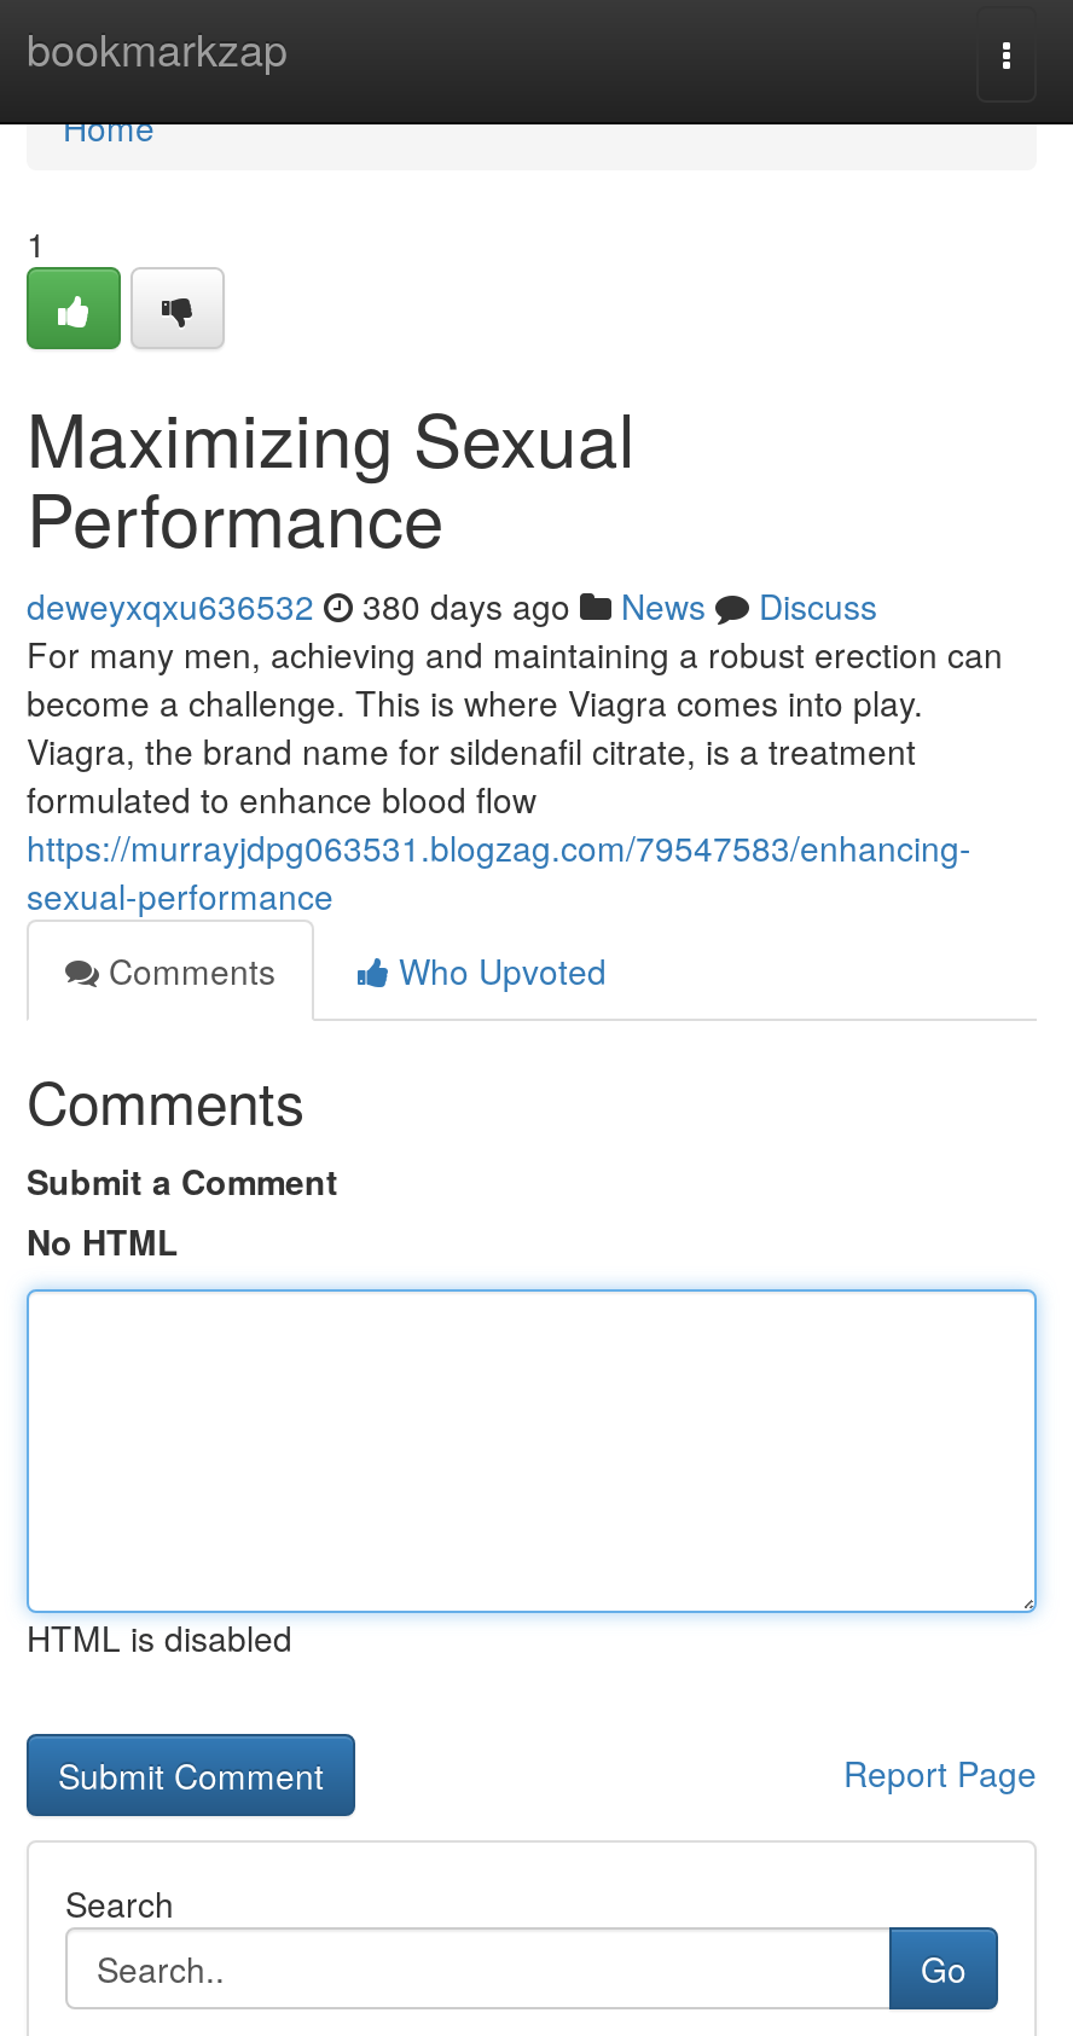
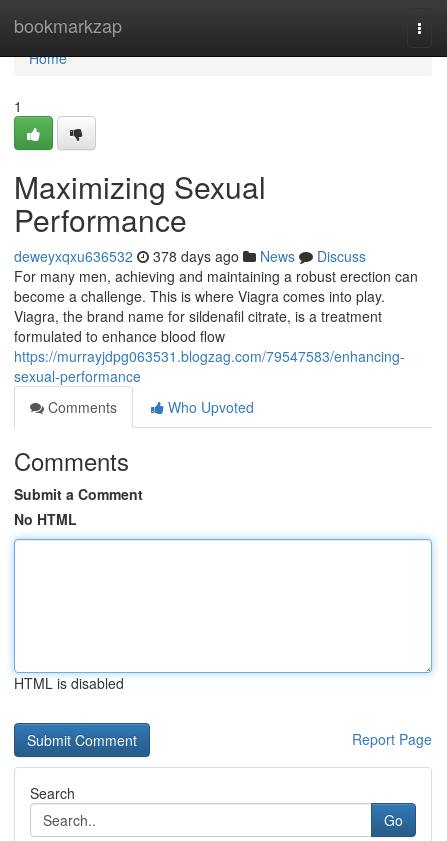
[27,581,877,630] deweyxqxu636532 380 days ago News Discuss -> [14,246,366,266] deweyxqxu636532 378 days ago News Discuss

